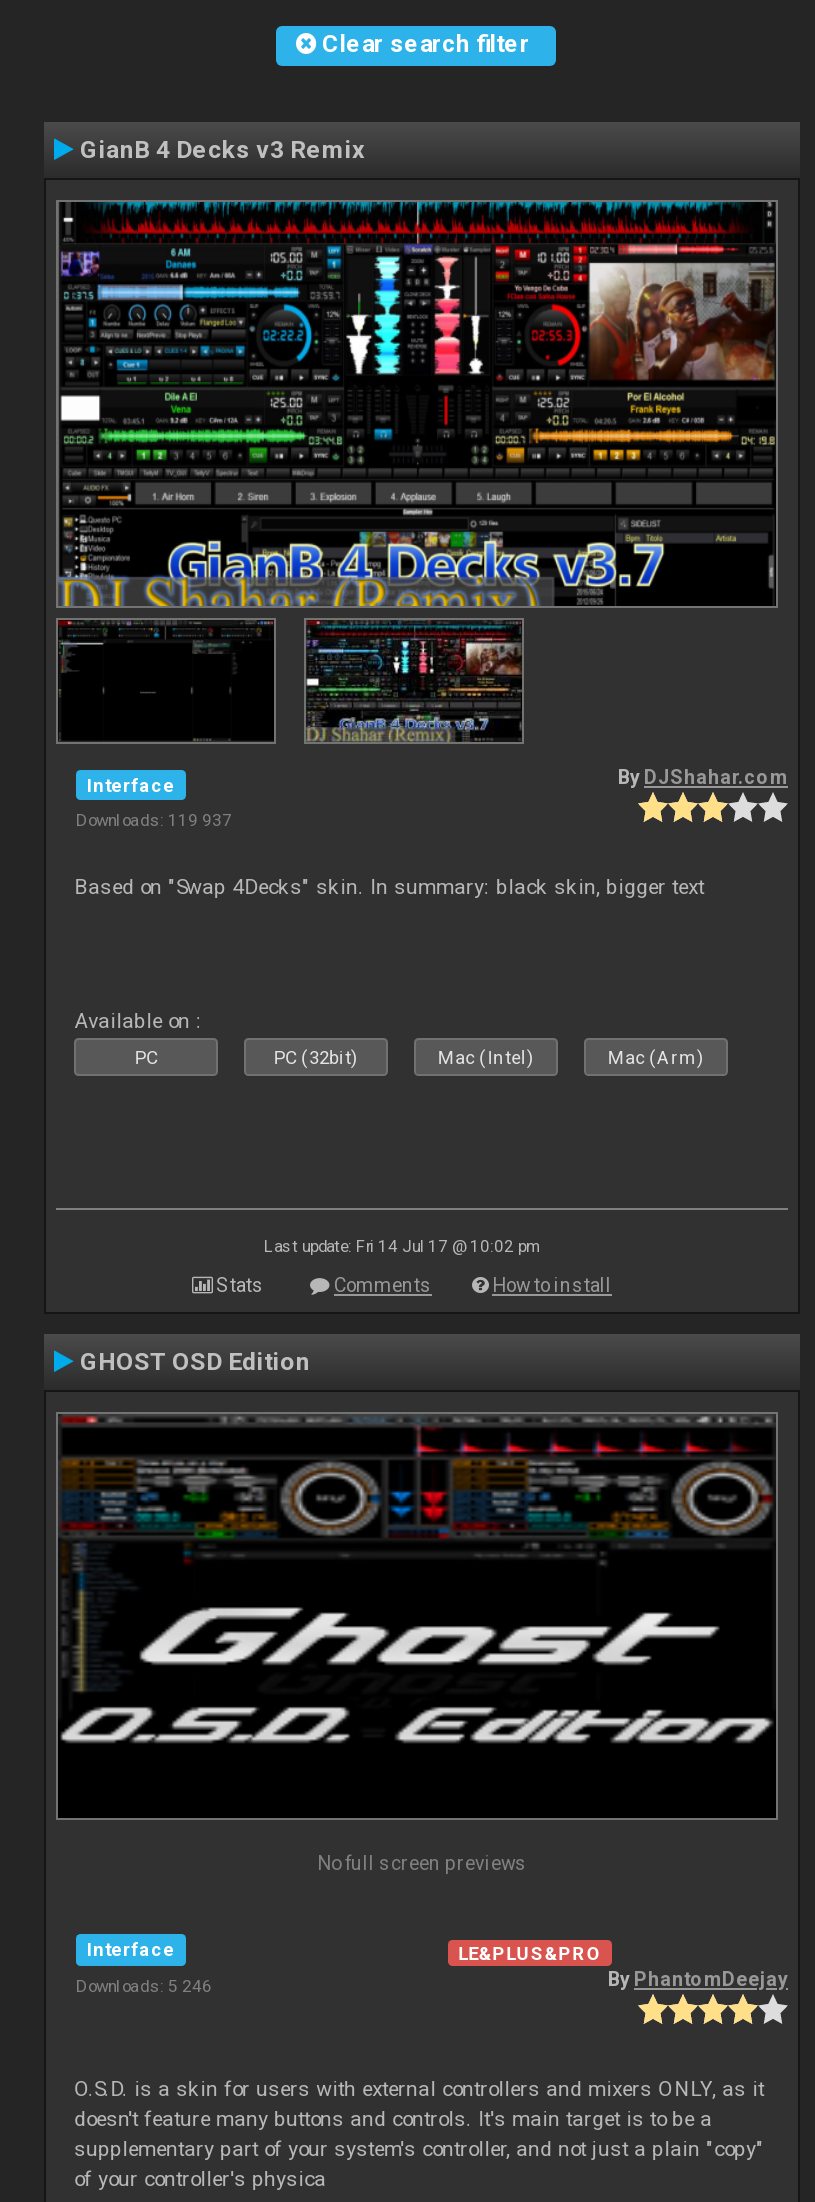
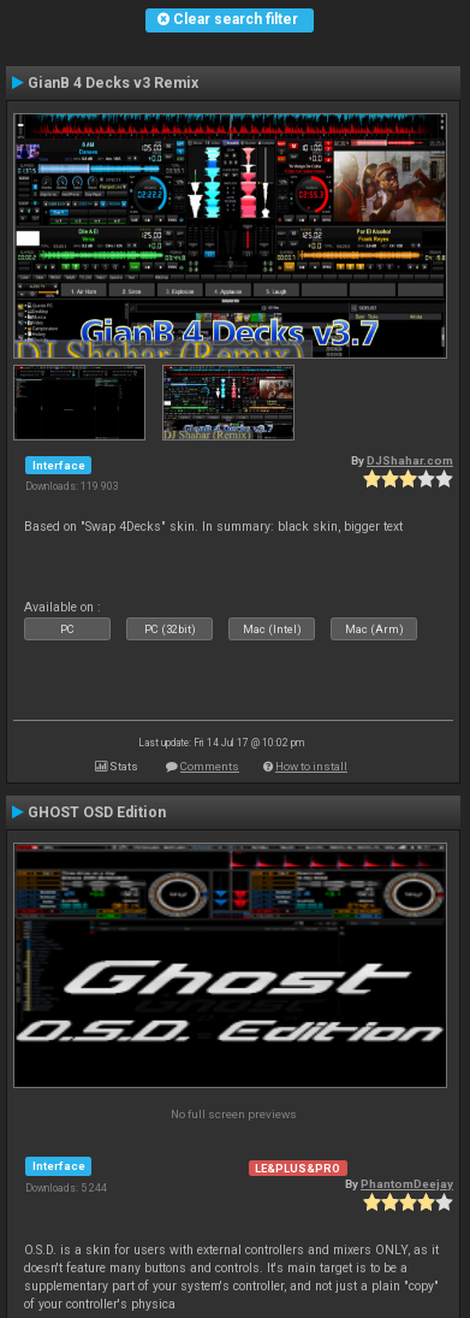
[76,811,232,831] Downloads: 119 937 -> [25,481,119,493] Downloads: 119 903
[76,1975,212,1995] Downloads: 5 246 -> [25,1182,107,1194] Downloads: 5 244

